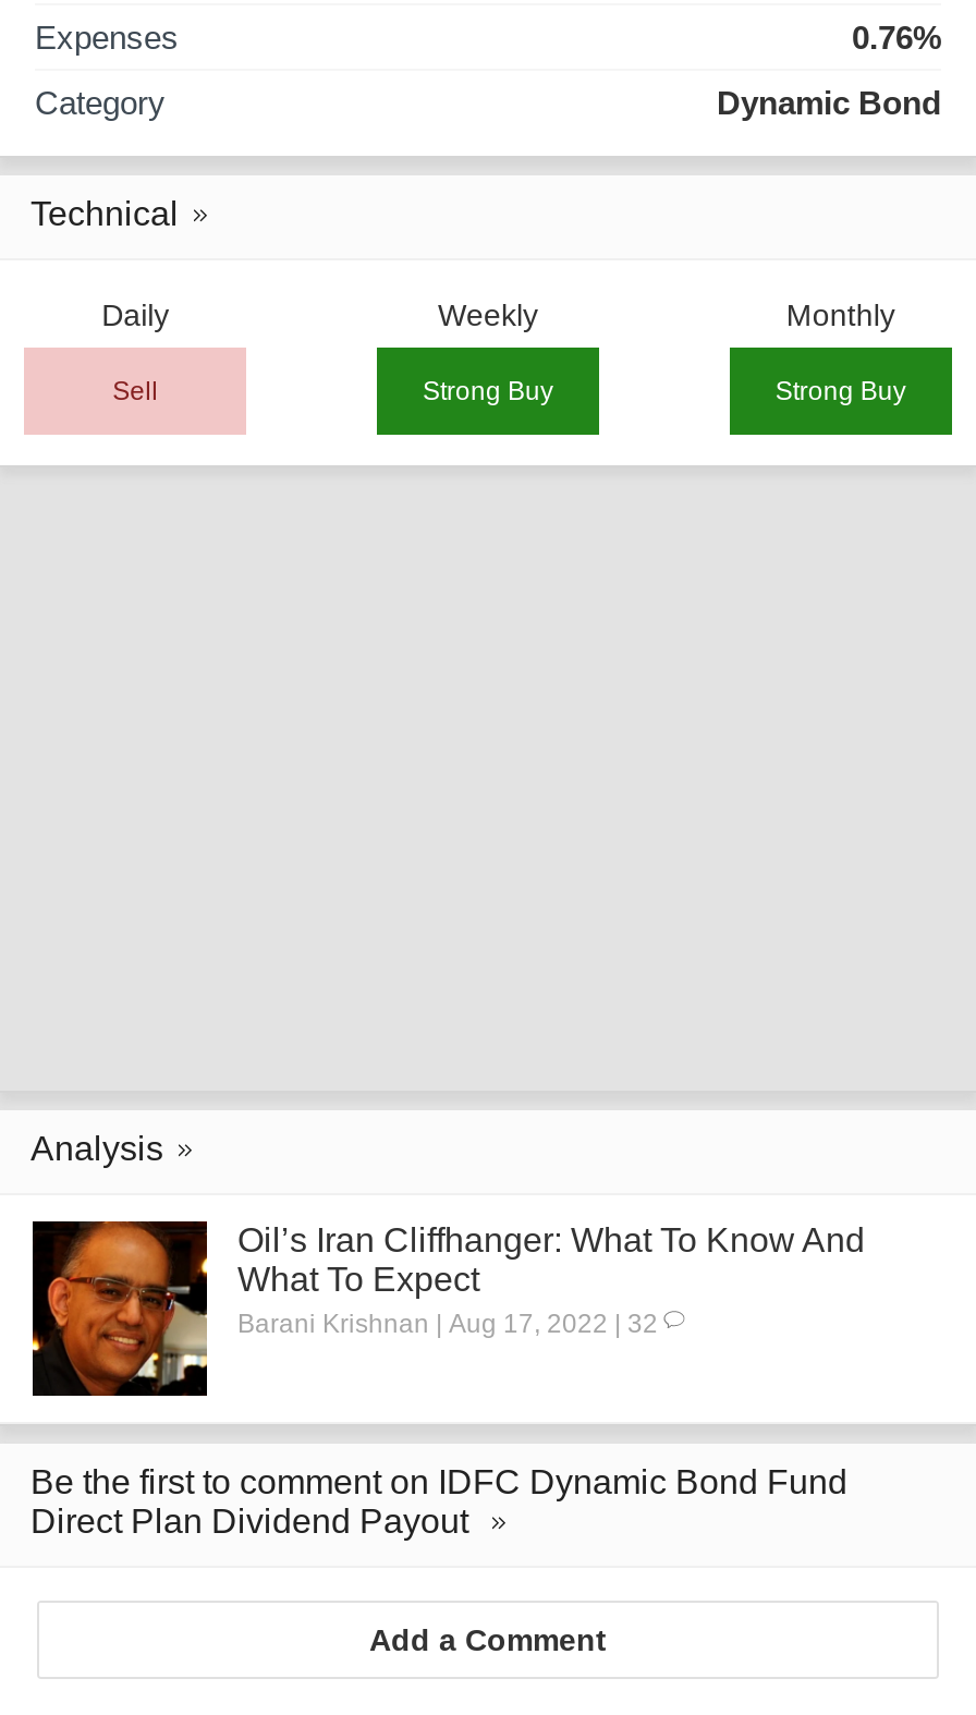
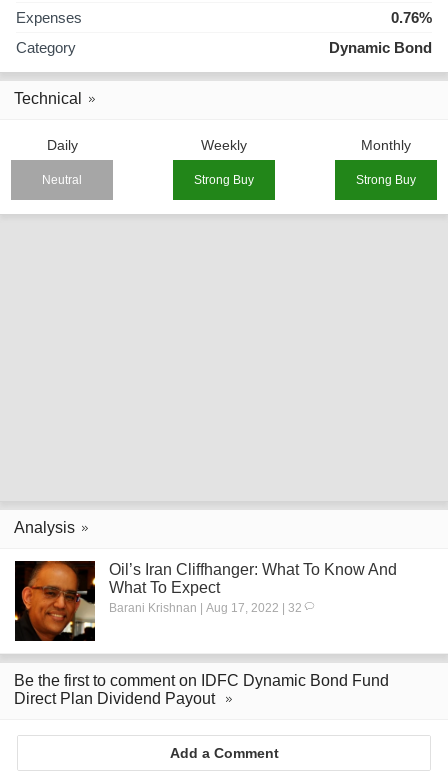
[112,376,158,407] Sell -> [42,173,82,187] Neutral

